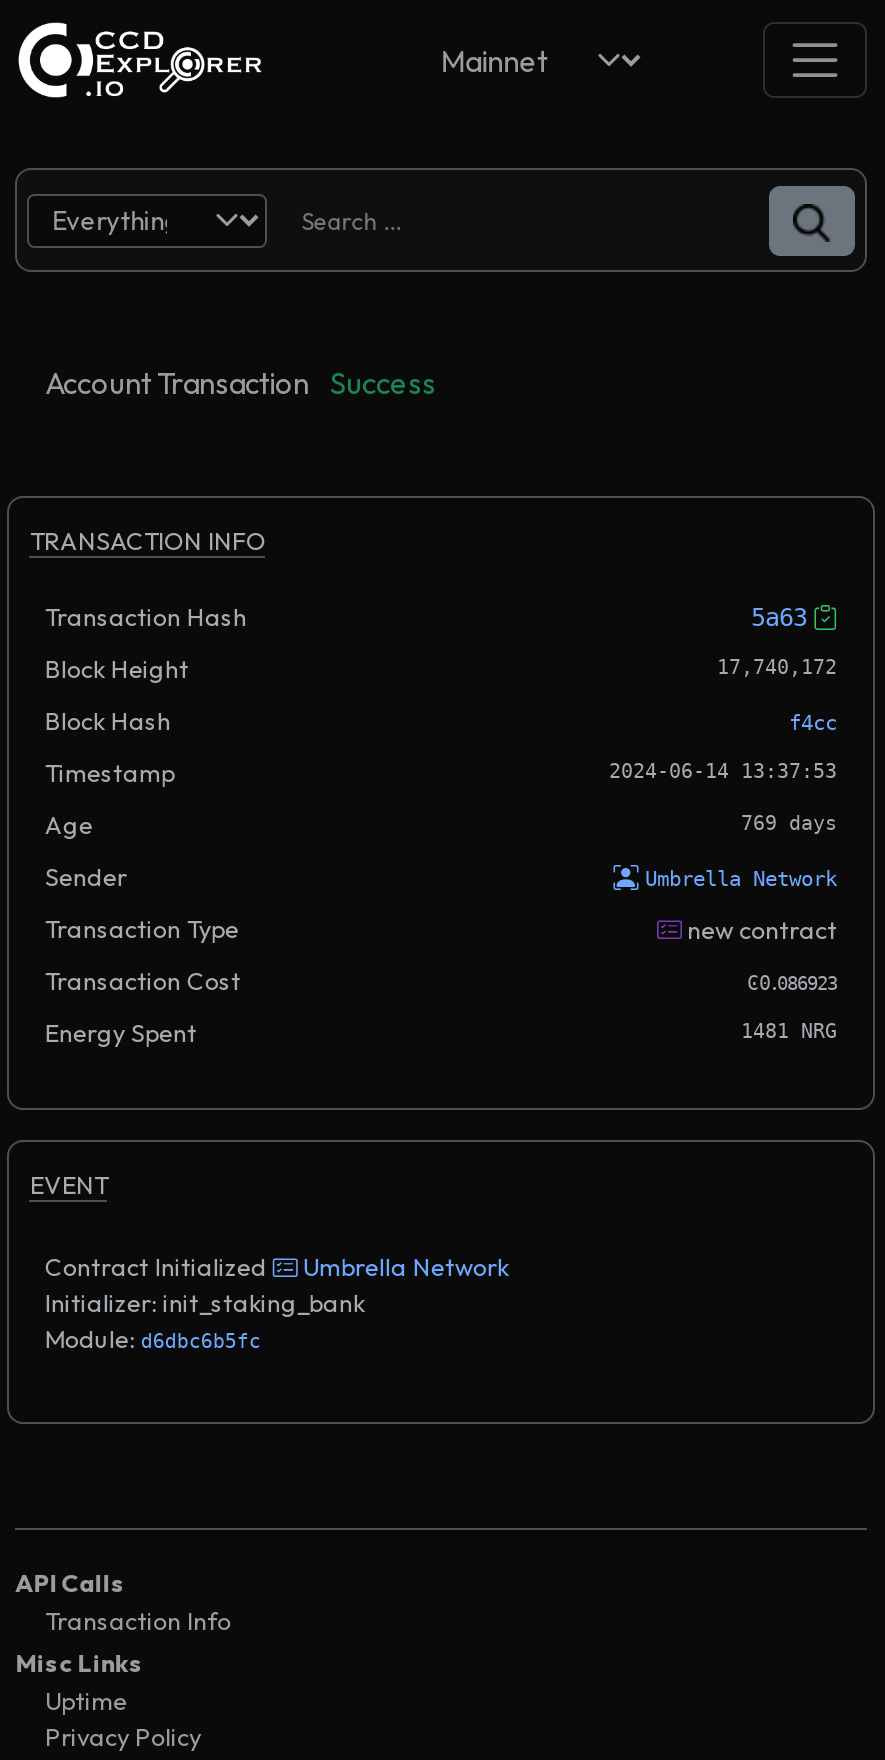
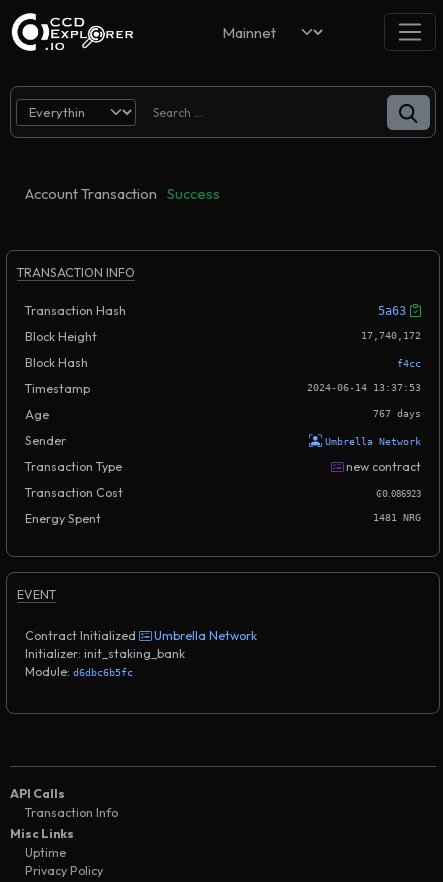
[741,811,837,833] 769 days -> [373,408,421,419] 767 days

